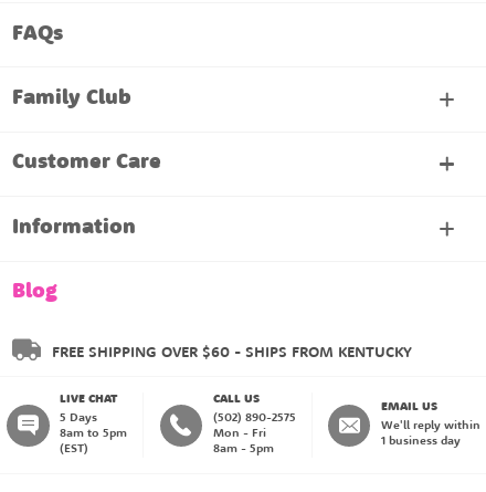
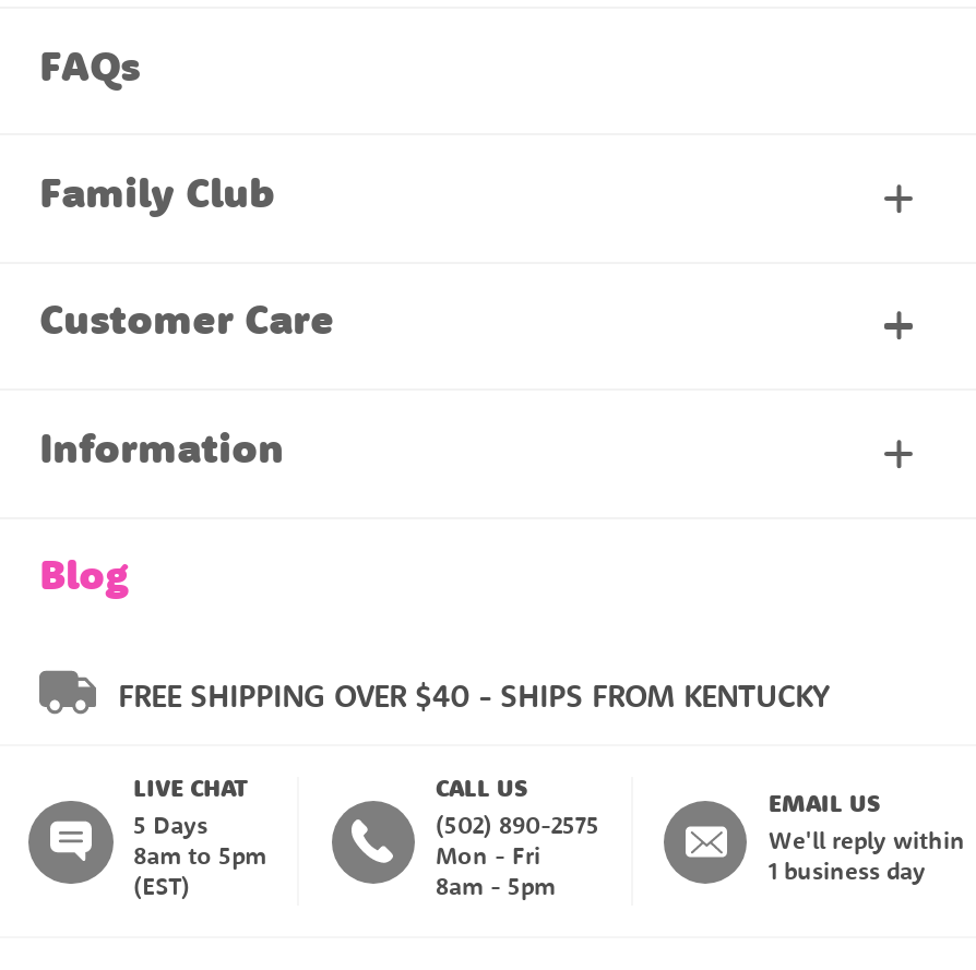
[52,345,412,361] FREE SHIPPING OVER $60 - SHIPS FROM KENTUCKY -> [118,683,829,716] FREE SHIPPING OVER $40 - SHIPS FROM KENTUCKY

